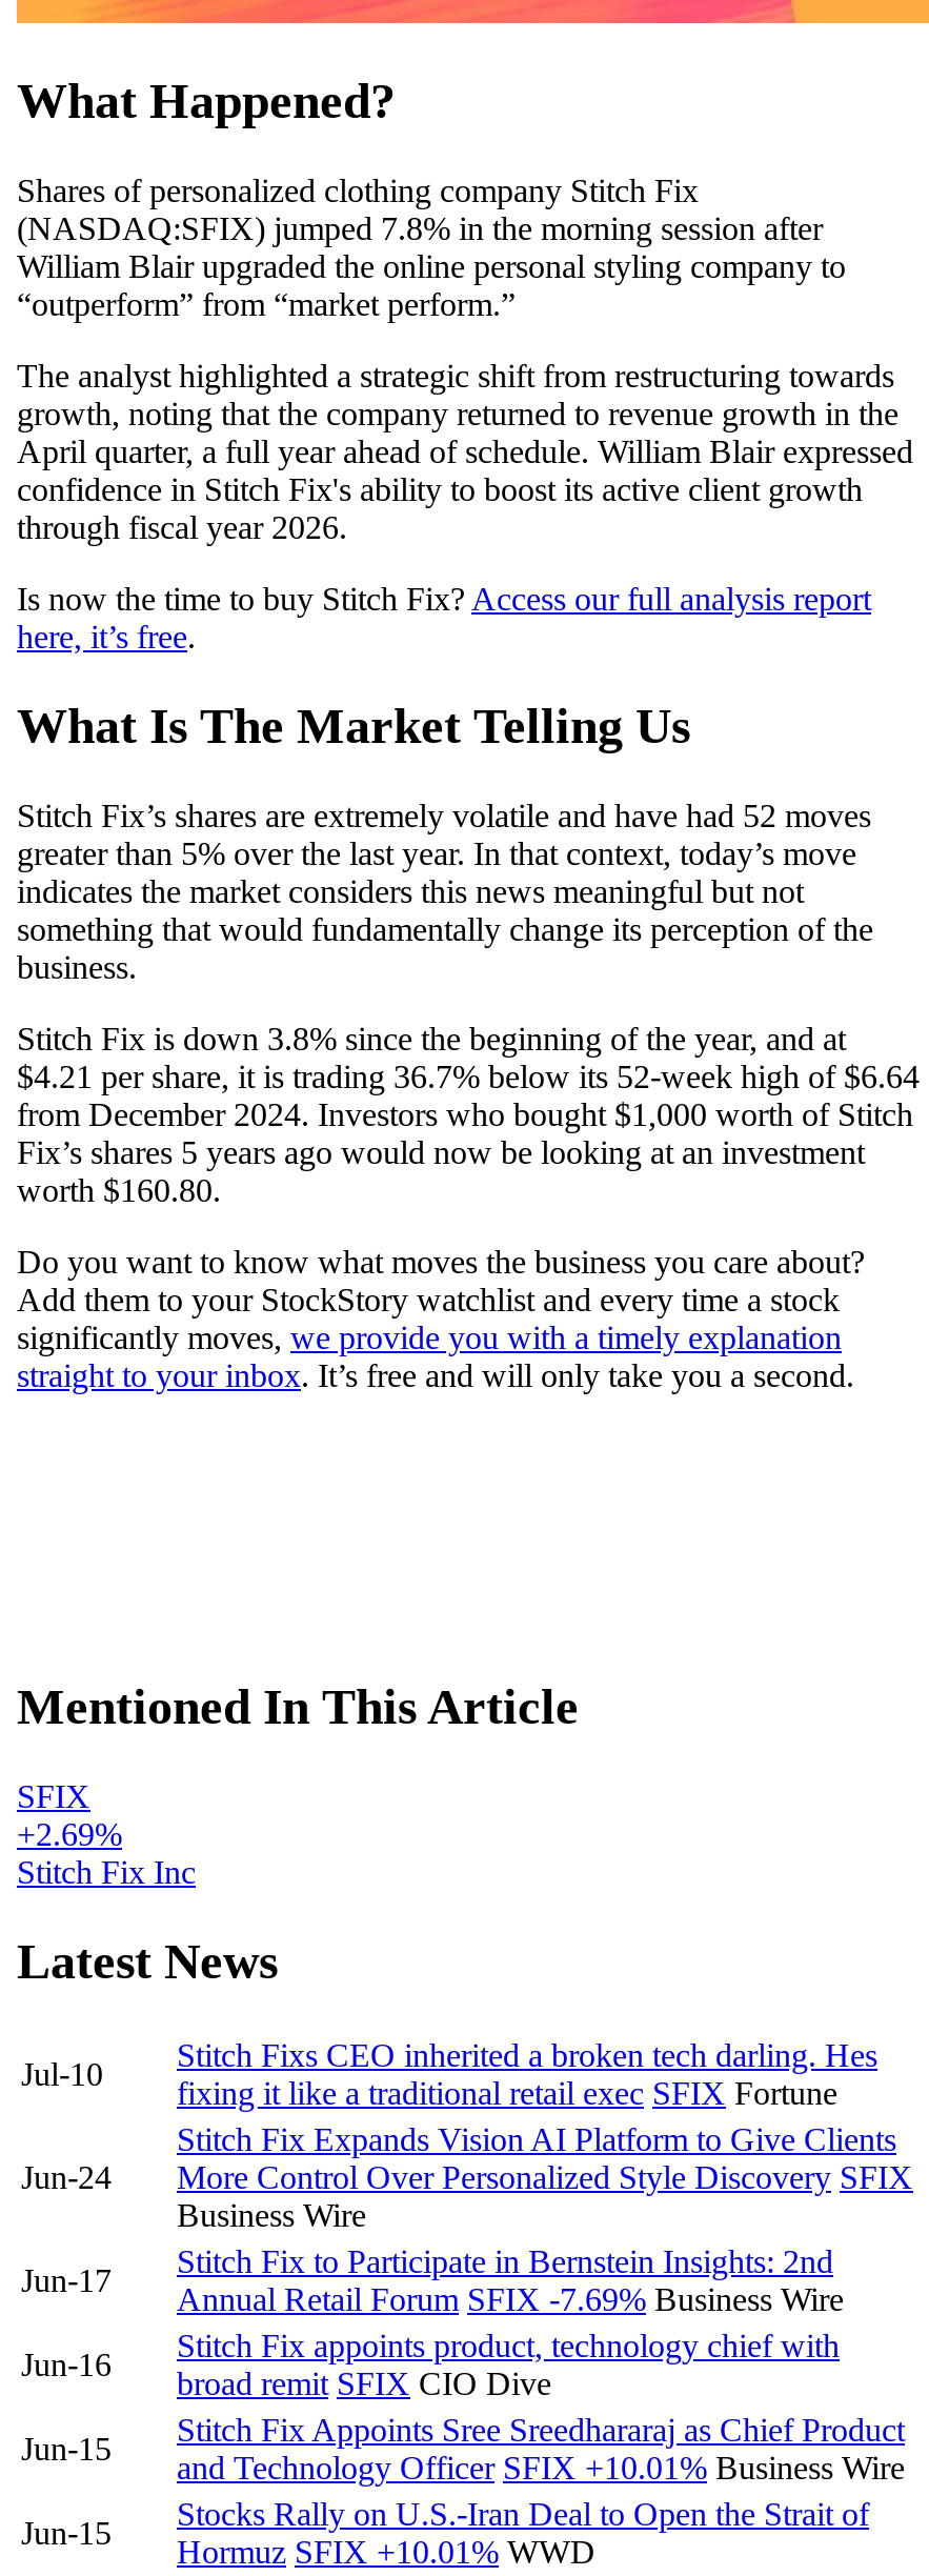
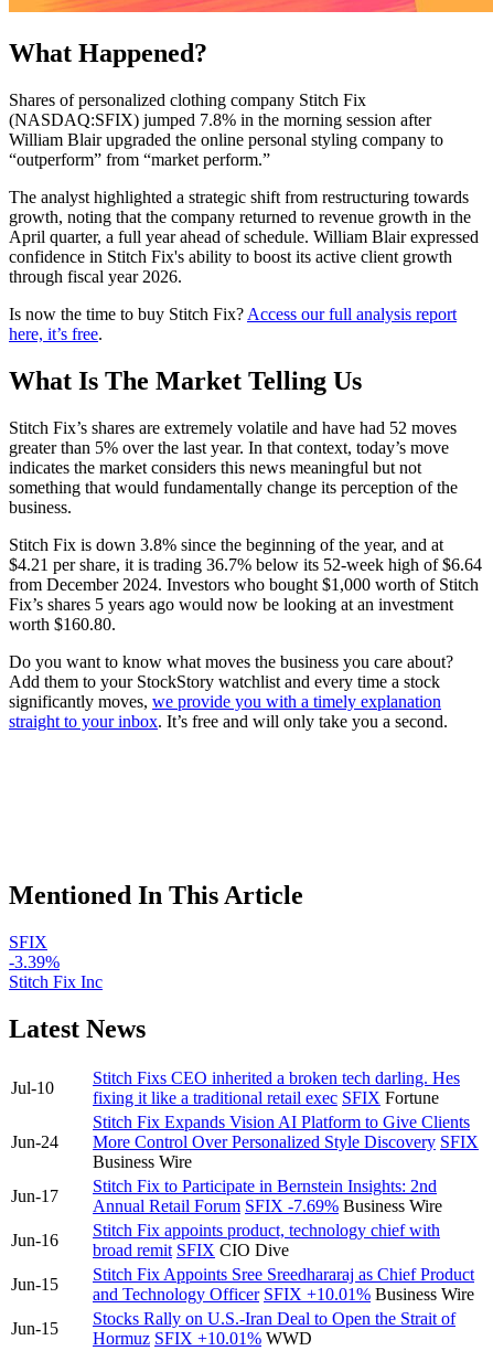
[17,1817,122,1853] +2.69% -> [9,953,60,972] -3.39%

